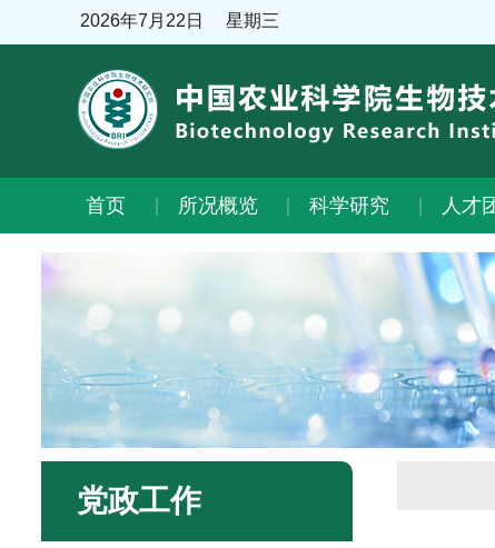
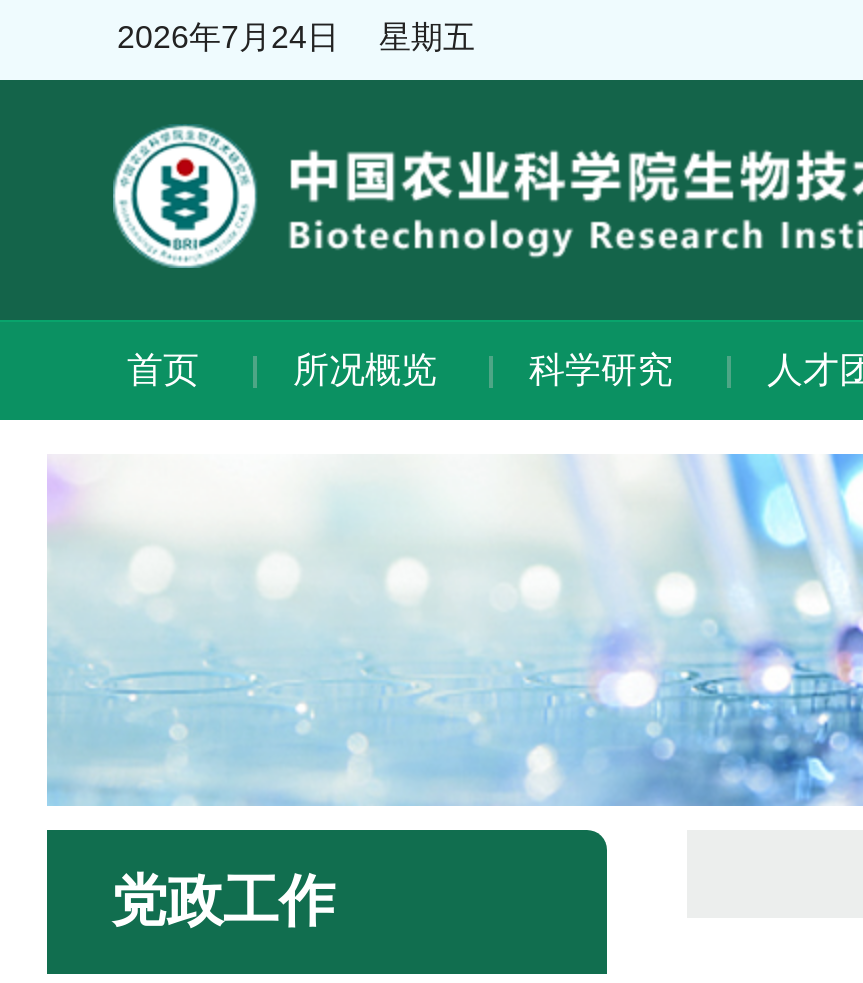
[80,11,204,30] 2026年7月22日 -> [117,20,339,54] 2026年7月24日
[226,11,279,30] 星期三 -> [379,20,475,54] 星期五

